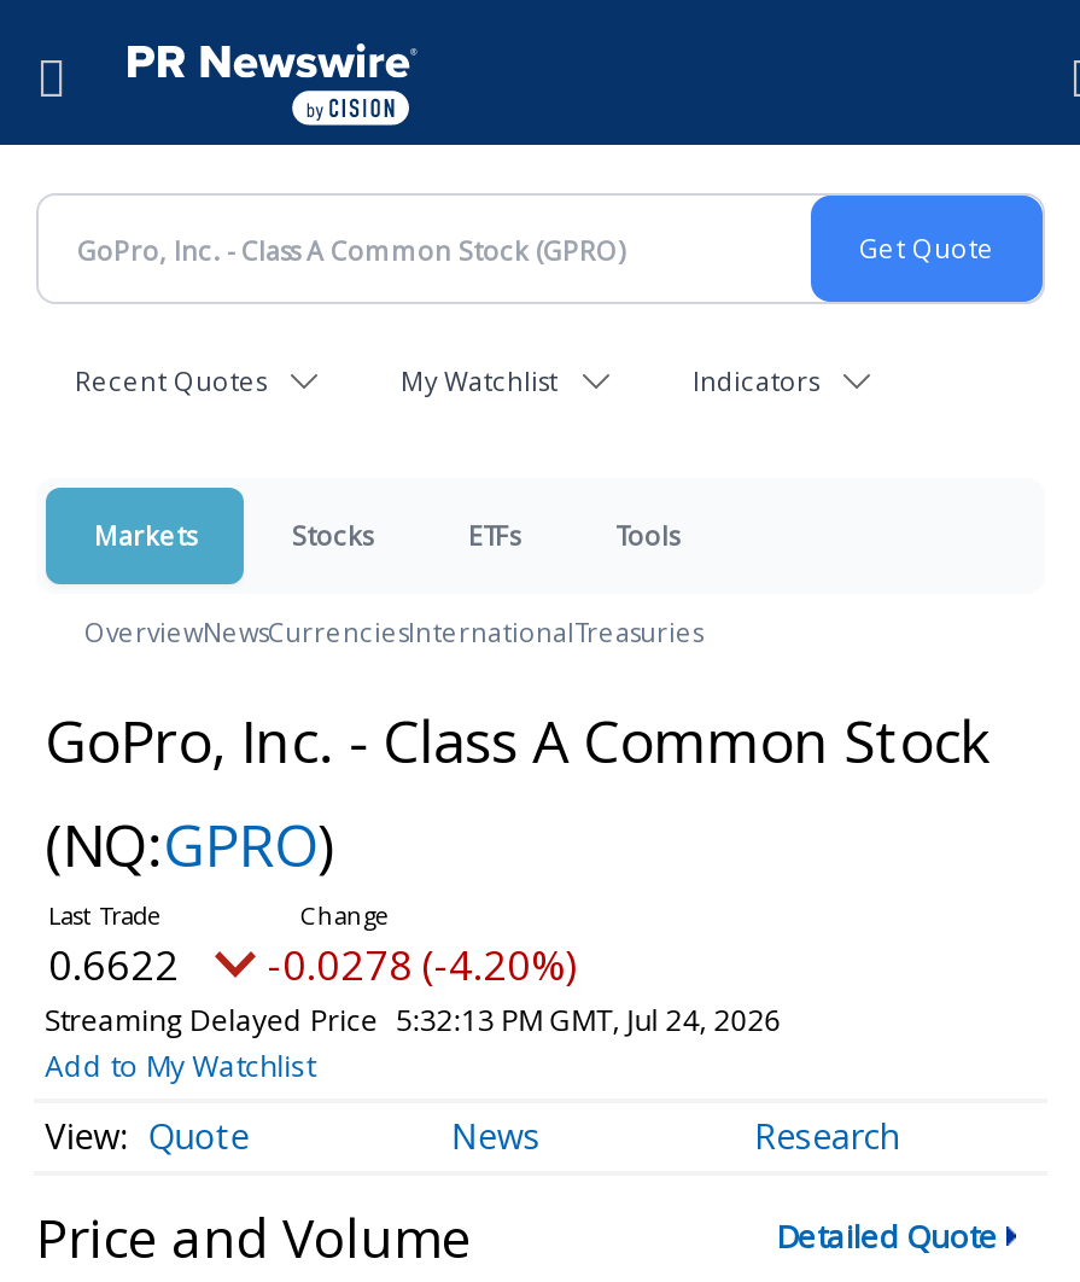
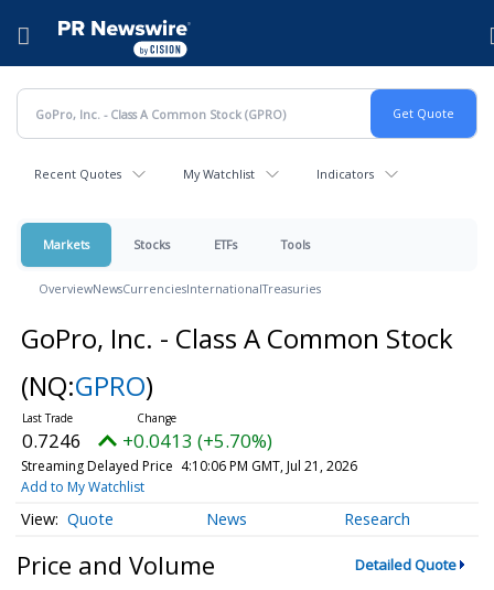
[48,937,179,992] 0.6622 -> [22,428,82,453] 0.7246
[268,937,577,992] -0.0278 (-4.20%) -> [122,428,272,453] +0.0413 (+5.70%)
[45,1000,781,1041] Streaming Delayed Price 5:32:13 PM GMT, Jul 24, 2026 -> [21,457,357,475] Streaming Delayed Price 4:10:06 PM GMT, Jul 21, 2026

